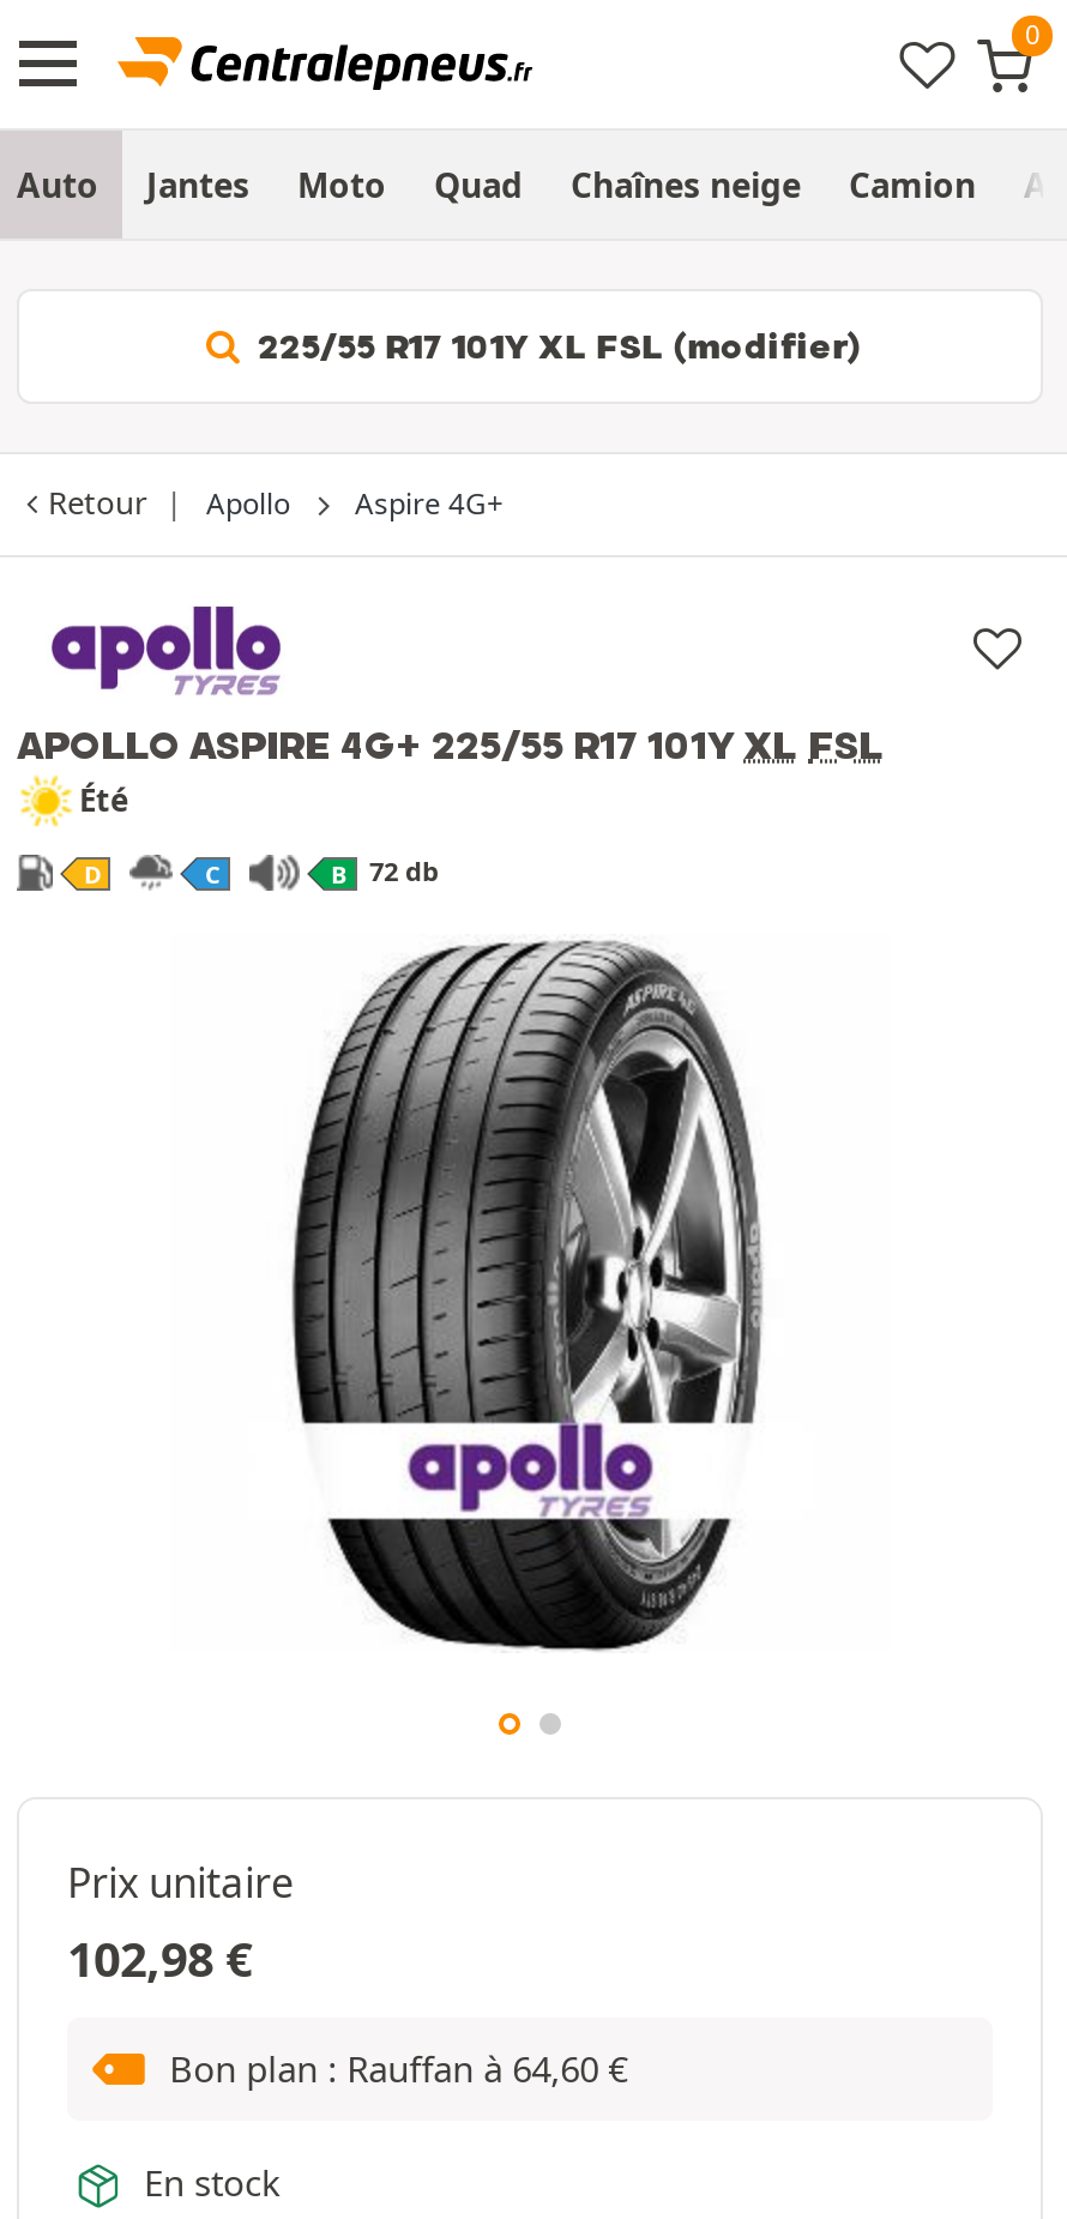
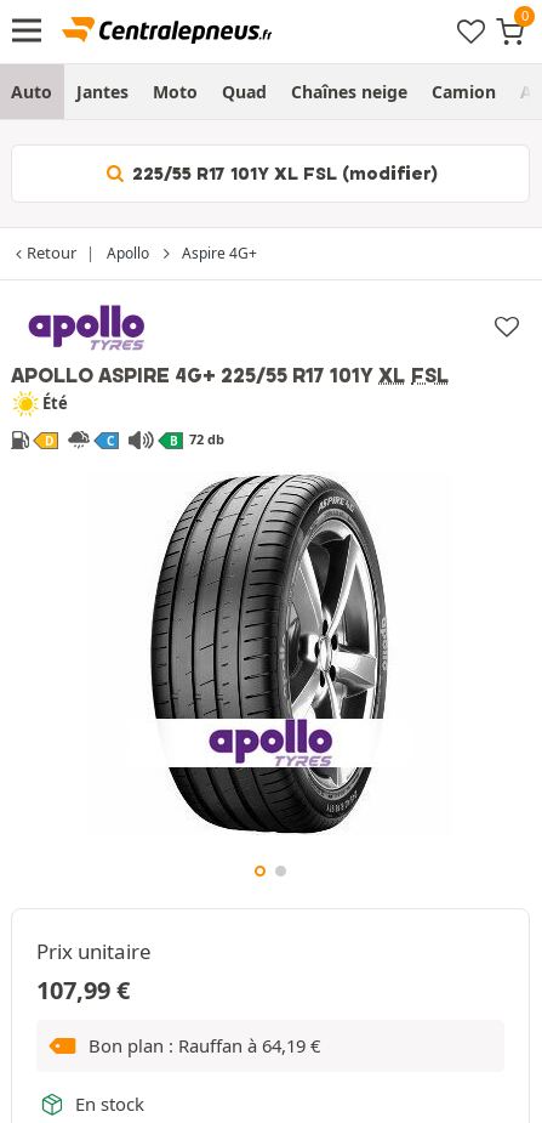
[67,1928,252,1992] 102,98 € -> [36,974,130,1007] 107,99 €
[169,2045,627,2093] Bon plan : Rauffan à 64,60 € -> [88,1034,320,1058] Bon plan : Rauffan à 64,19 €

